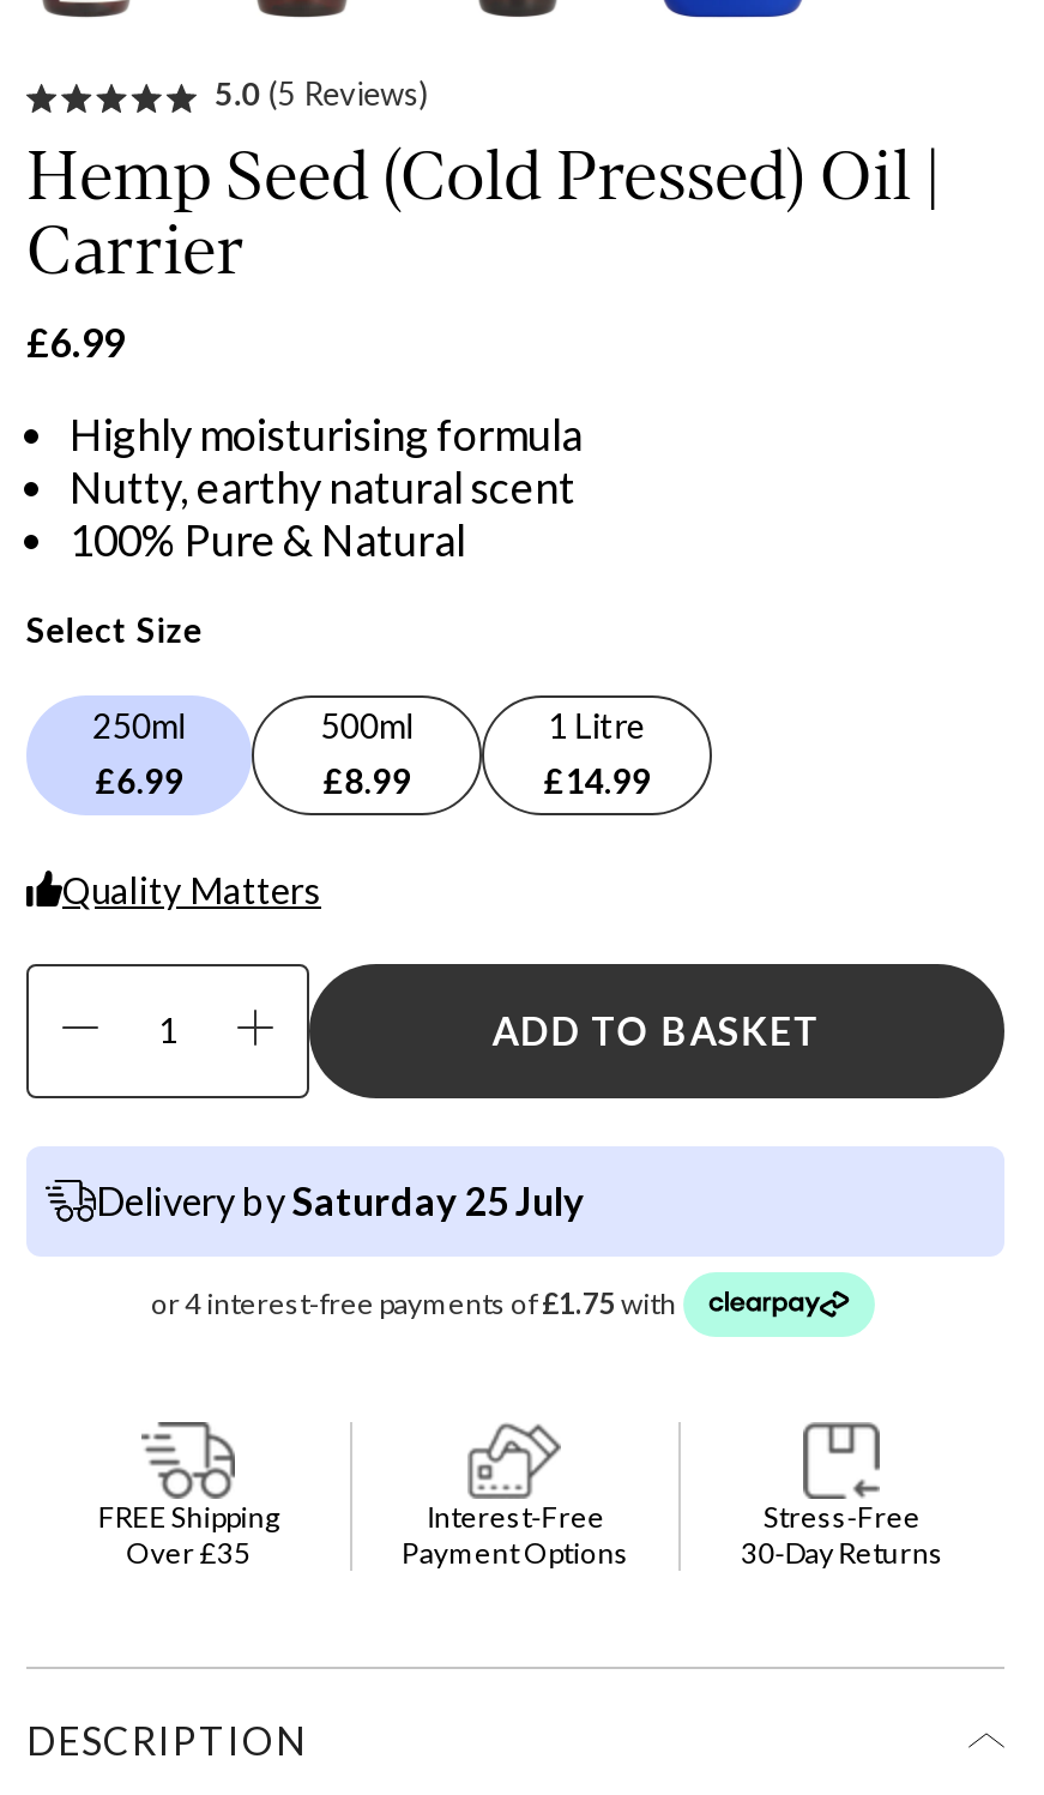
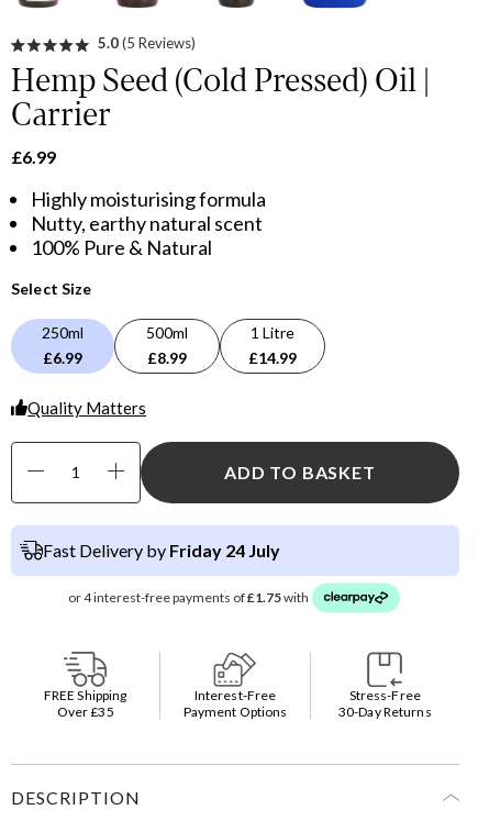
[96,1177,585,1223] Delivery bySaturday 25 July -> [43,540,280,561] Fast Delivery byFriday 24 July

